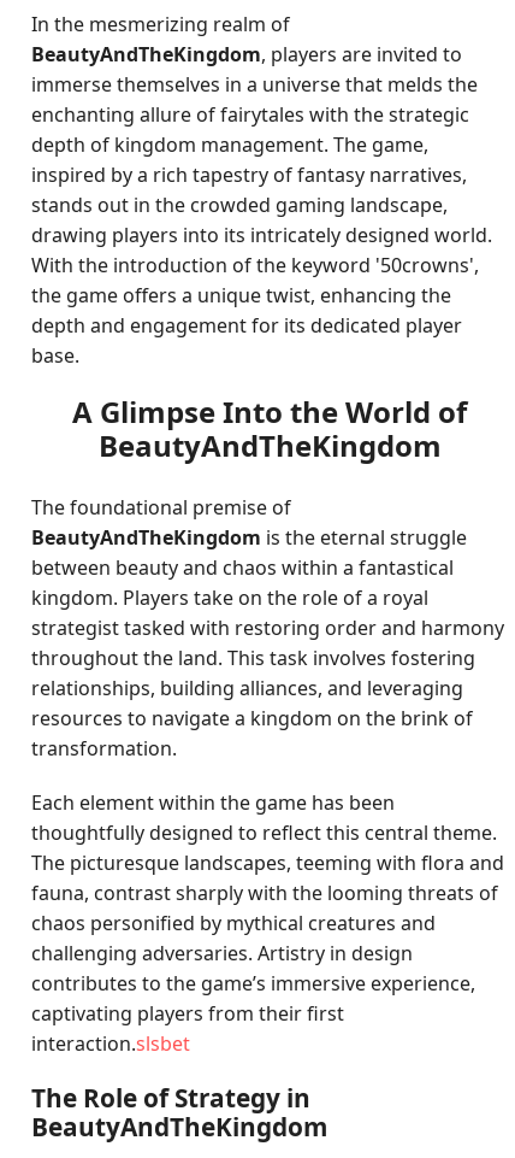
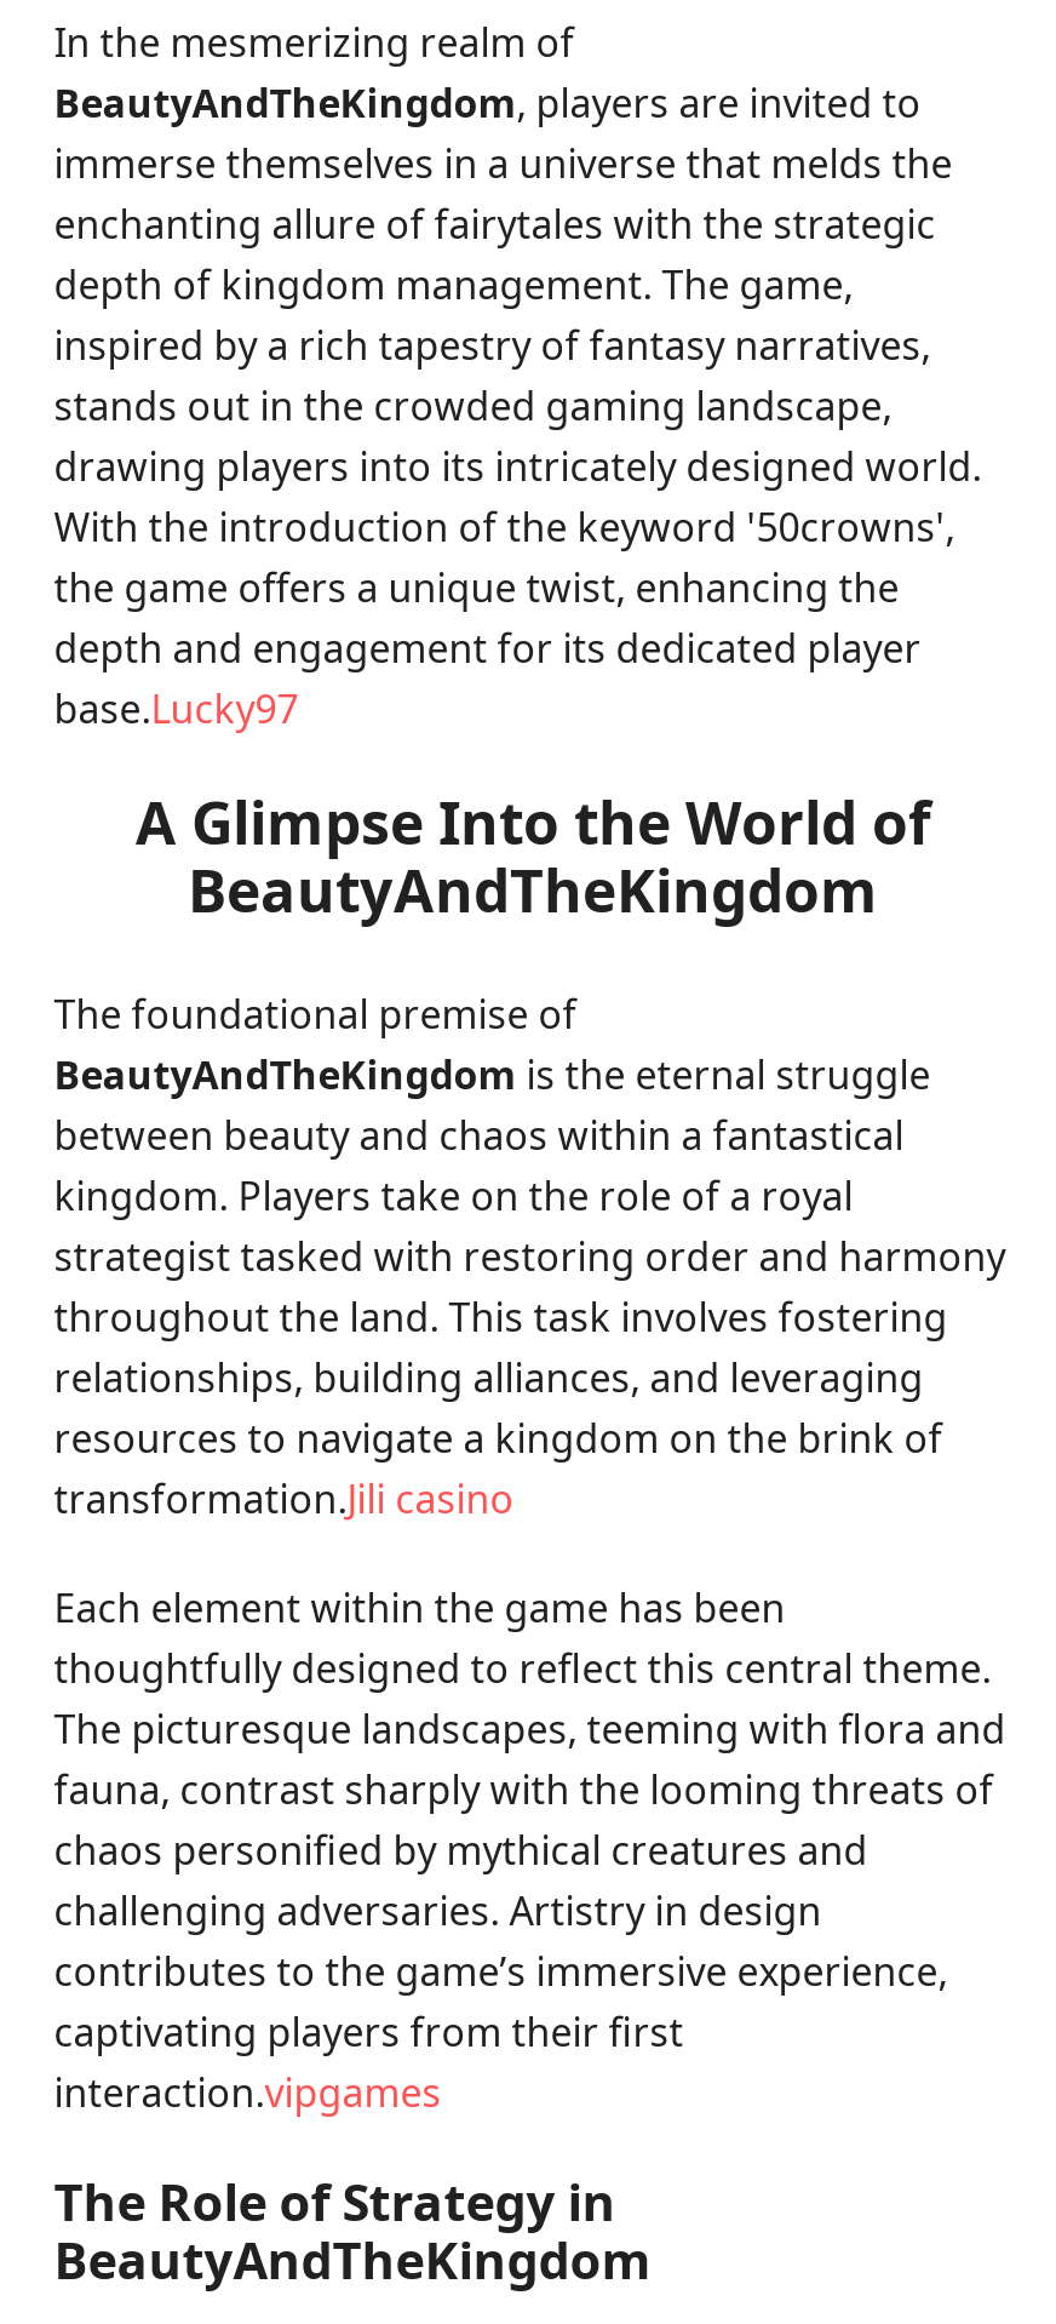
[32,342,80,369] base. -> [54,682,298,735] base.Lucky97
[32,735,177,762] transformation. -> [54,1472,514,1526] transformation.Jili casino
[32,1030,190,1057] interaction.slsbet -> [54,2066,441,2119] interaction.vipgames

